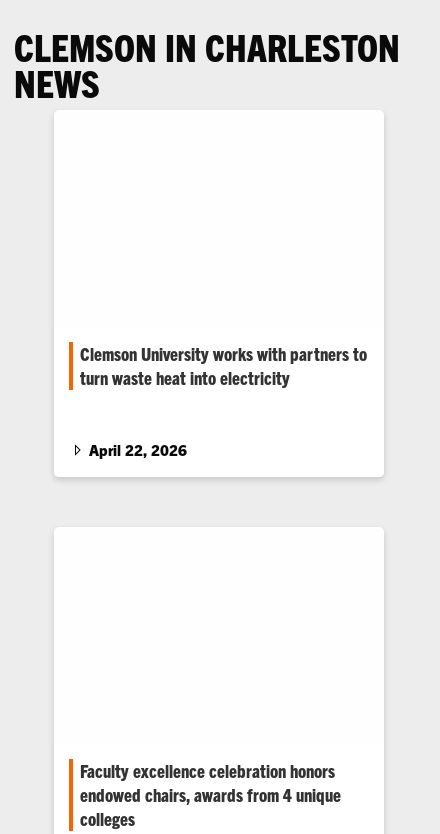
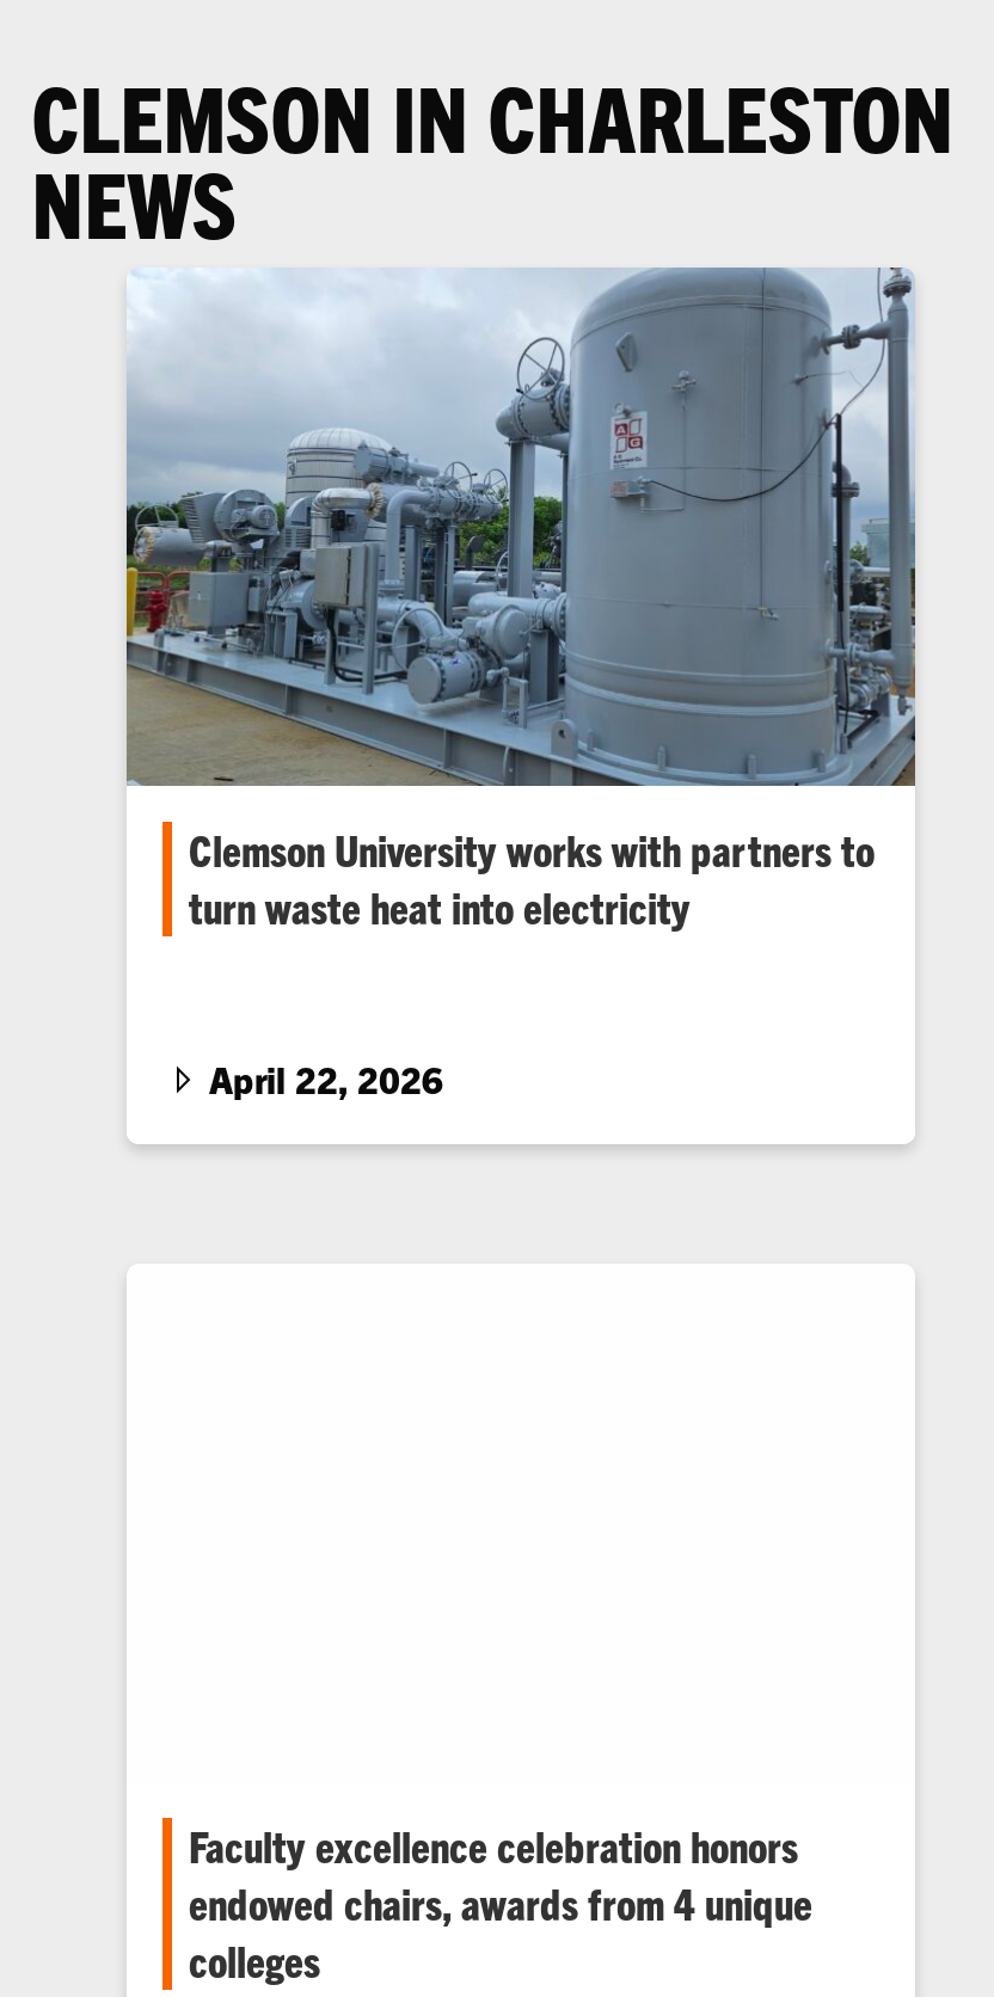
none -> [124,265,918,788] [image]

